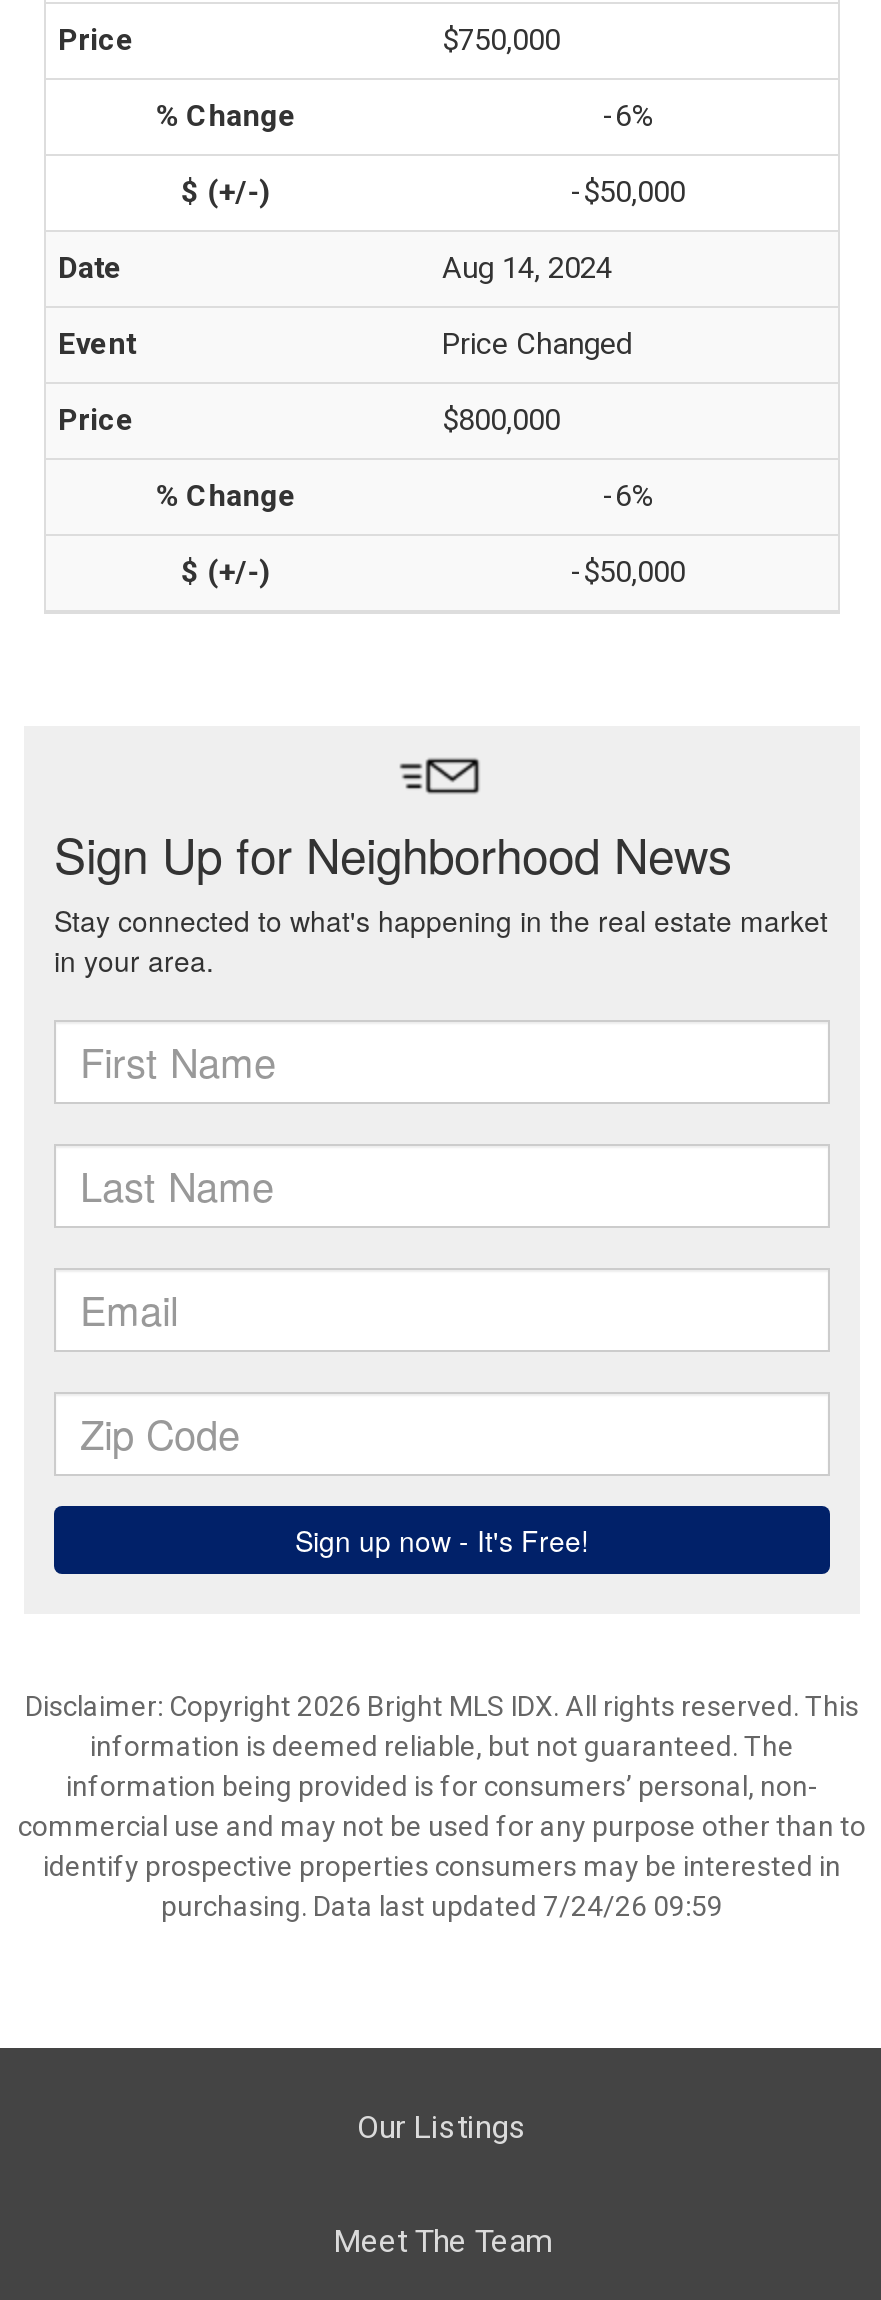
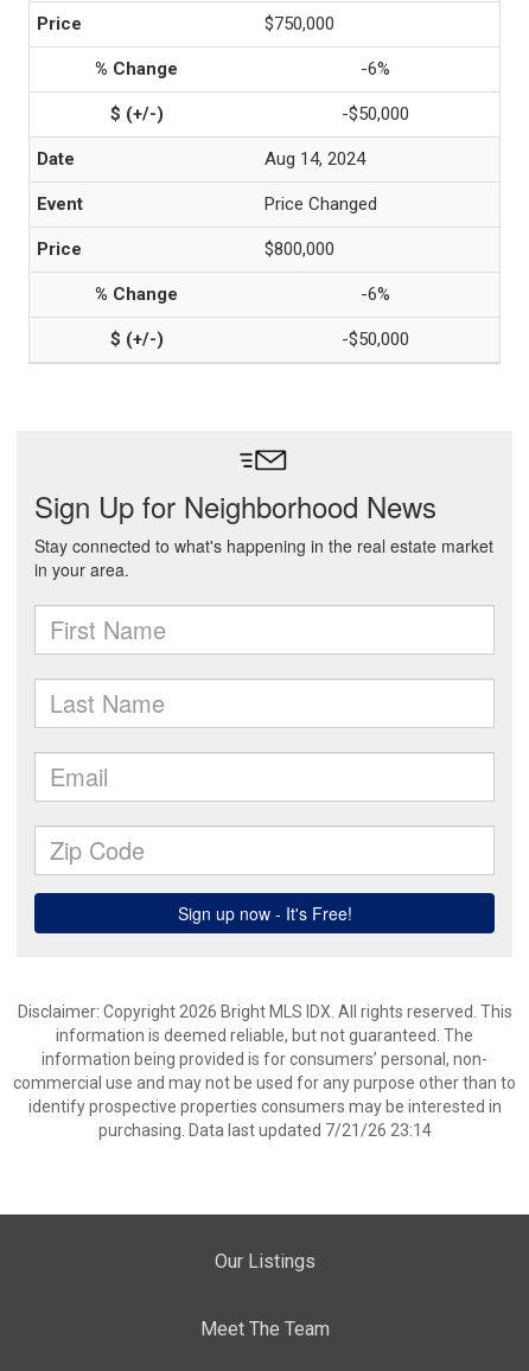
[161,1890,723,1922] purchasing. Data last updated 7/24/26 09:59 -> [98,1121,431,1140] purchasing. Data last updated 7/21/26 23:14

